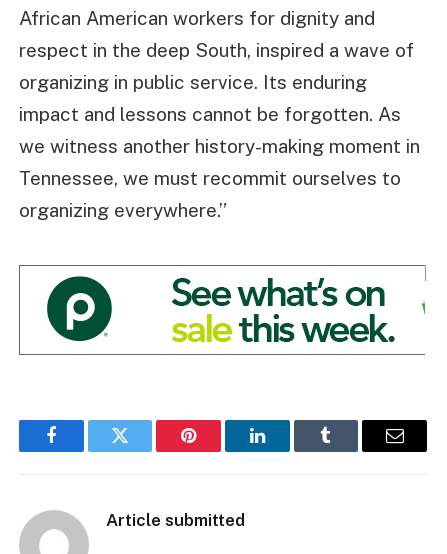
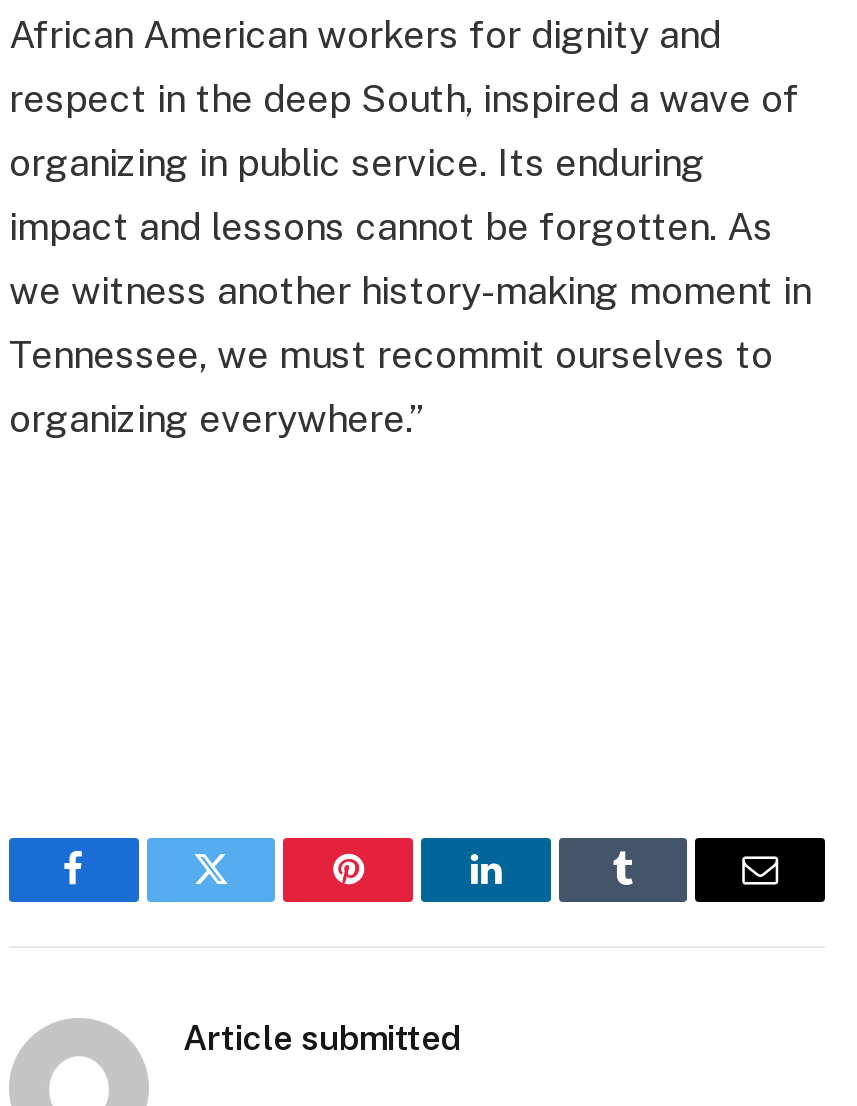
[18,264,426,356] [image] -> none

